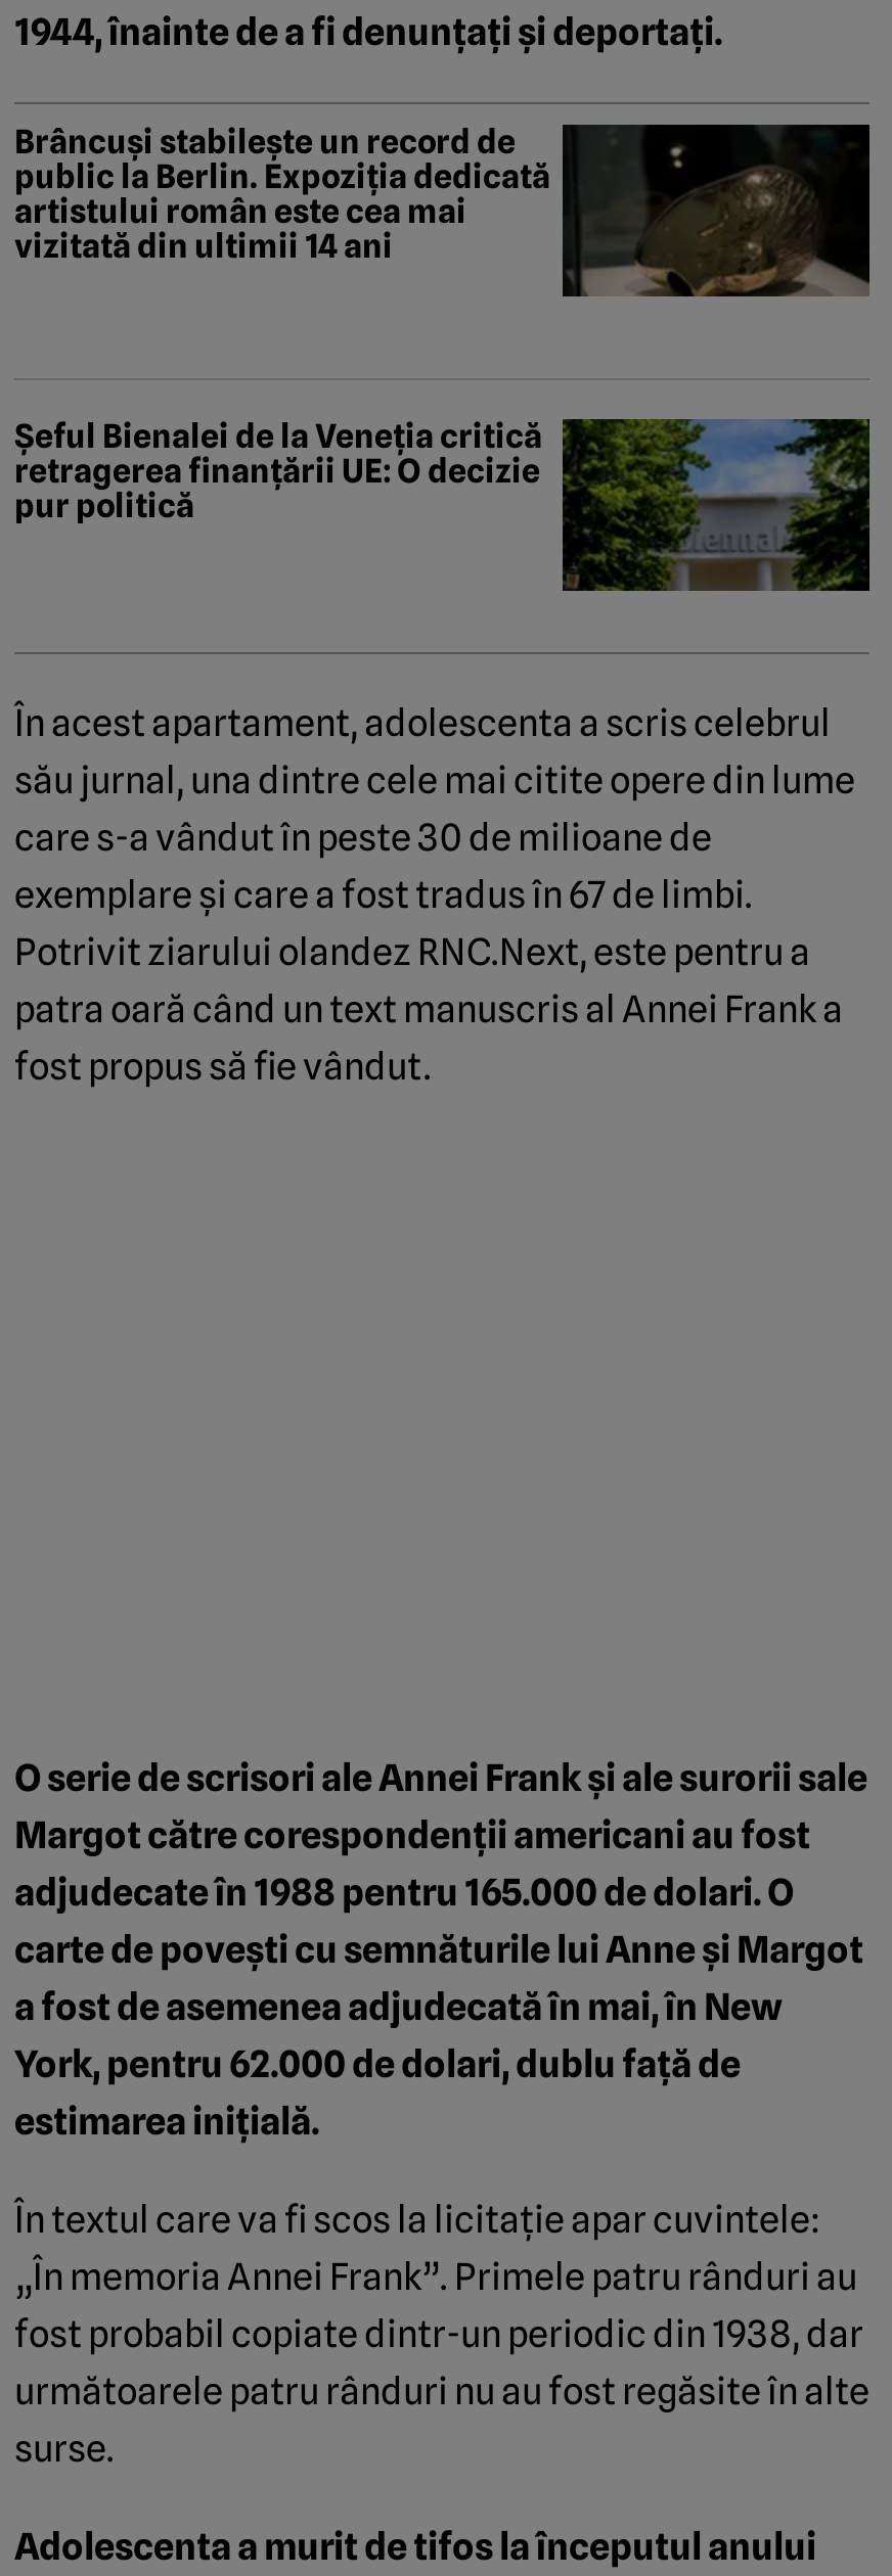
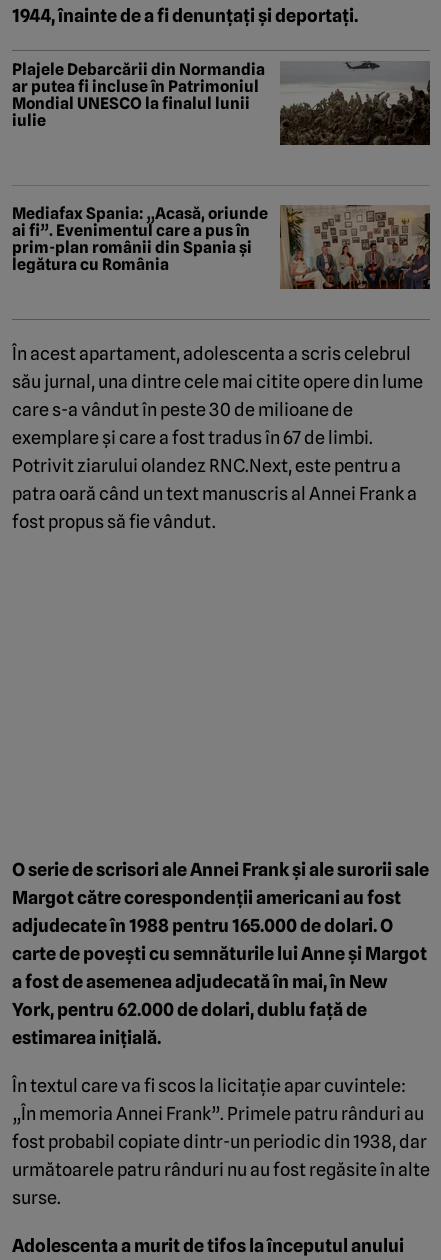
[14,122,872,298] [image] | Brâncuși stabilește un record de | public la Berlin. Expoziția dedicată | artistului român este cea mai | vizitată din ultimii 14 ani -> [12,60,431,146] [image] | Plajele Debarcării din Normandia | ar putea fi incluse în Patrimoniul | Mondial UNESCO la finalul lunii | iulie
[14,416,872,593] [image] | Șeful Bienalei de la Veneția critică | retragerea finanțării UE: O decizie | pur politică -> [12,204,431,290] [image] | Mediafax Spania: „Acasă, oriunde | ai fi”. Evenimentul care a pus în | prim-plan românii din Spania și | legătura cu România

